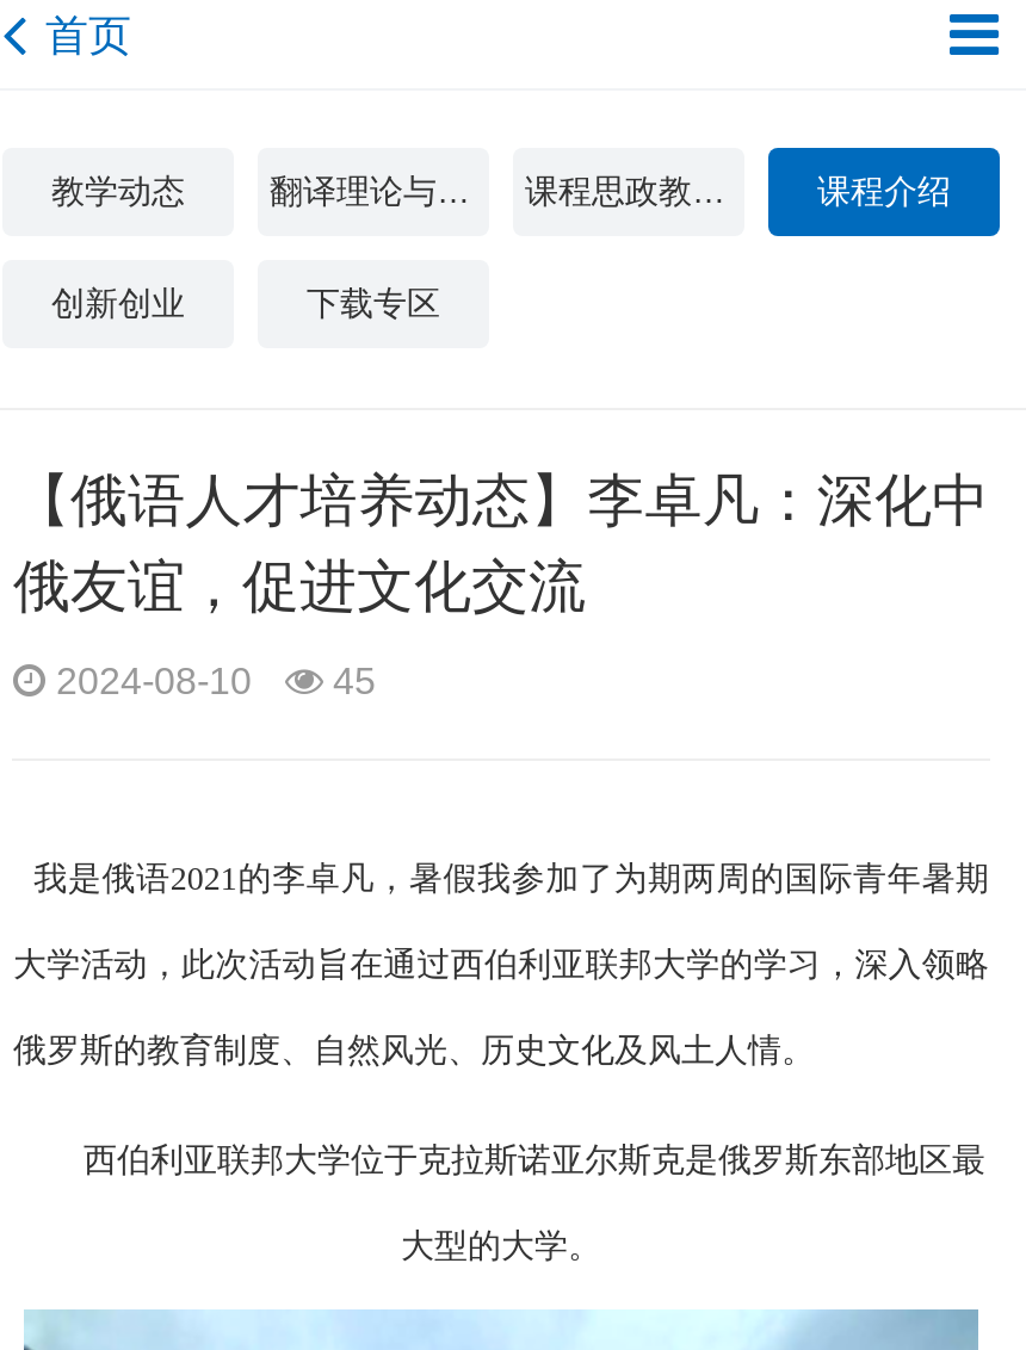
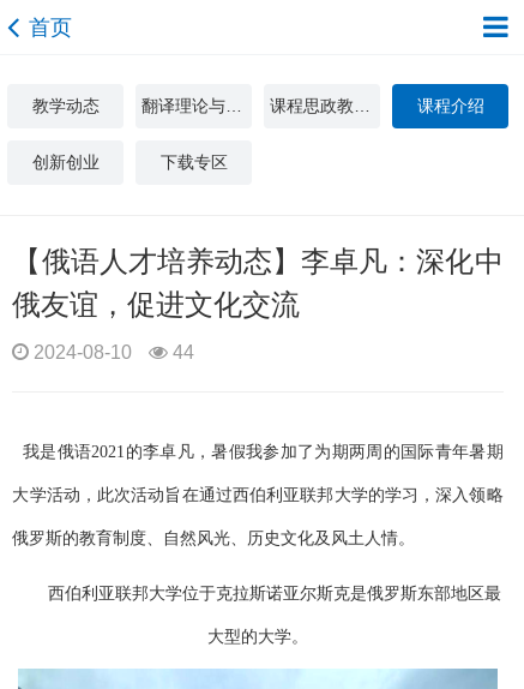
[47,661,376,701] 2024-08-10 45 -> [29,342,195,363] 2024-08-10 44

